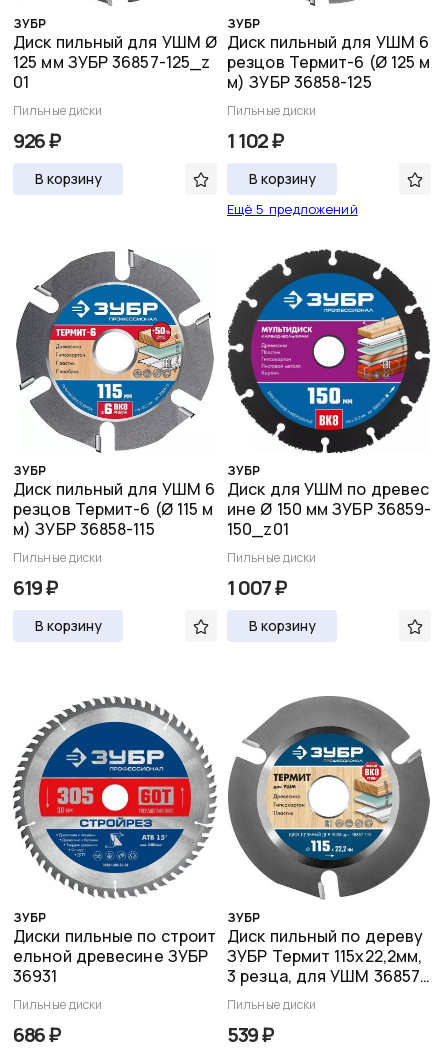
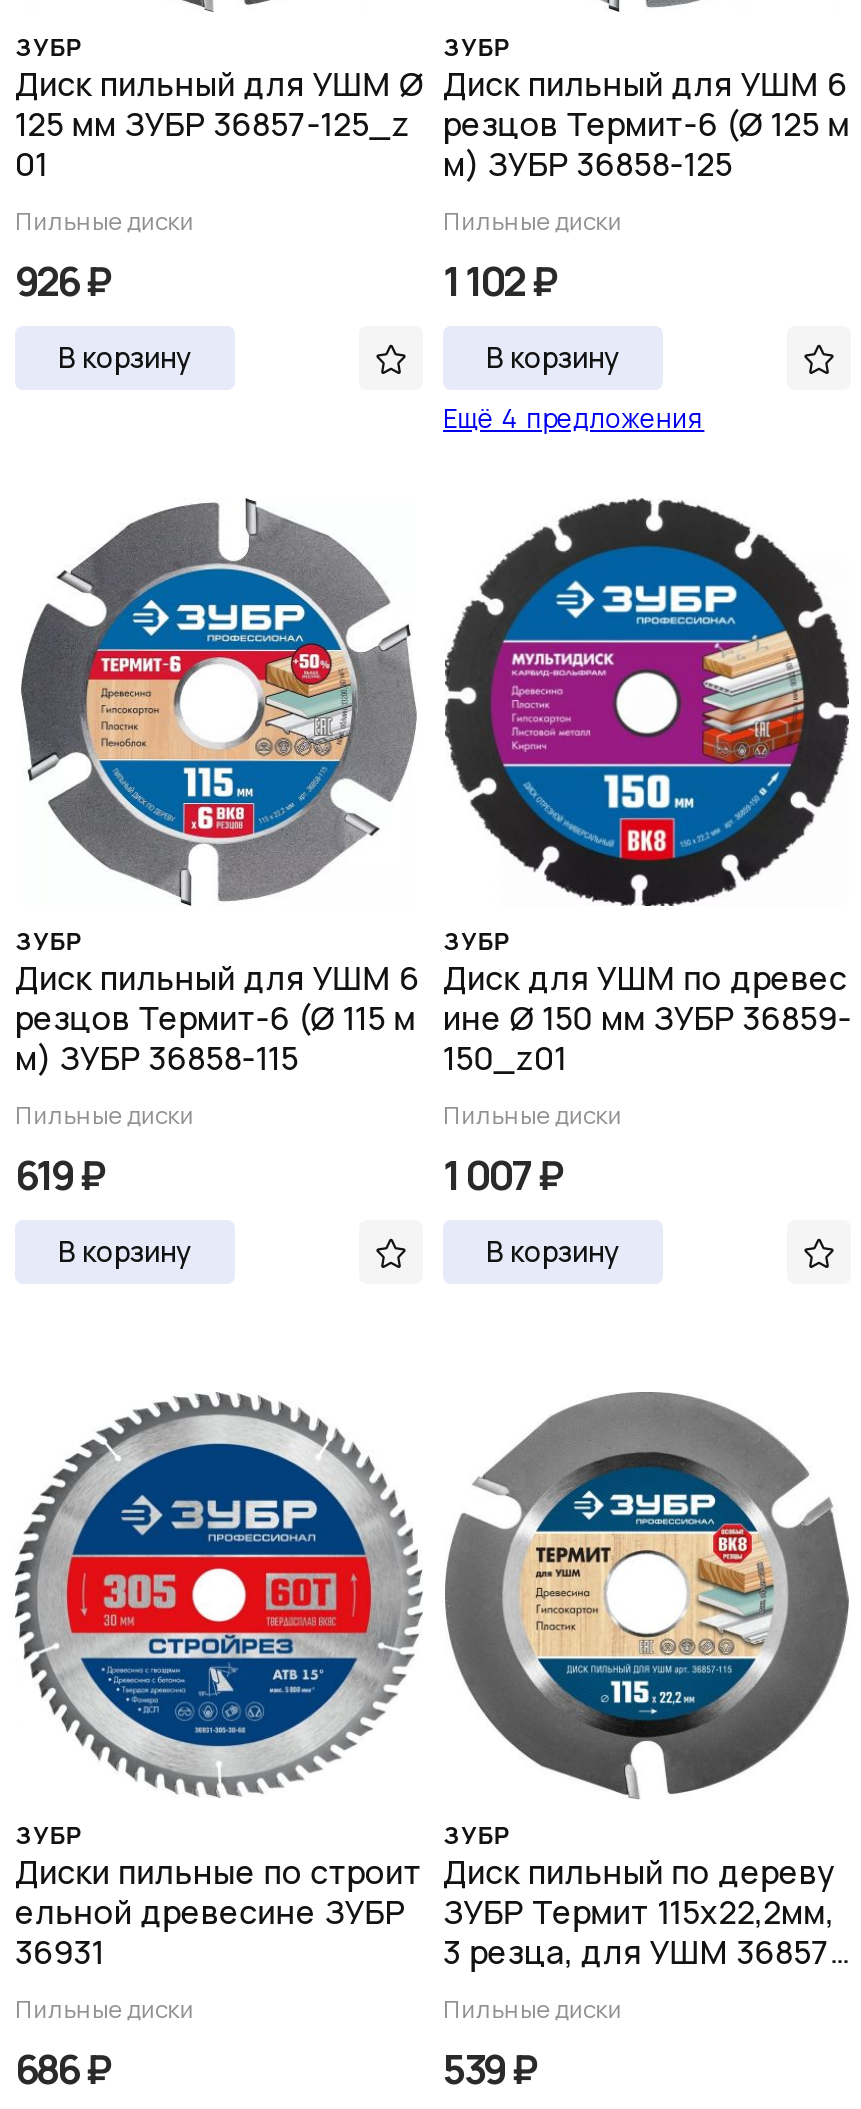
[227,200,358,218] Ещё 5 предложений -> [443,399,704,435] Ещё 4 предложения

